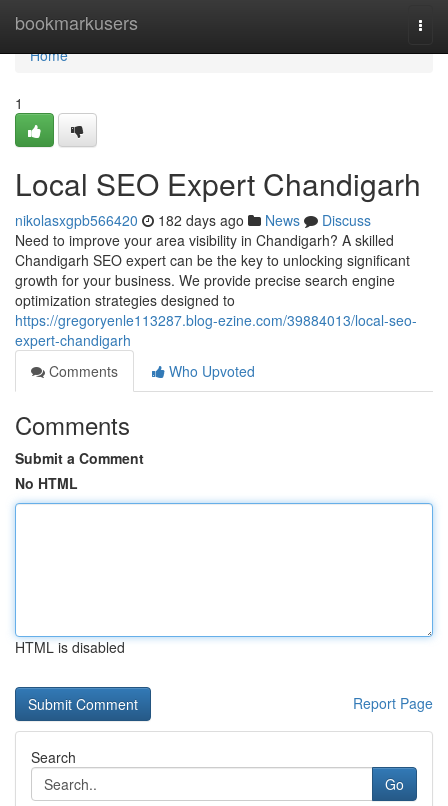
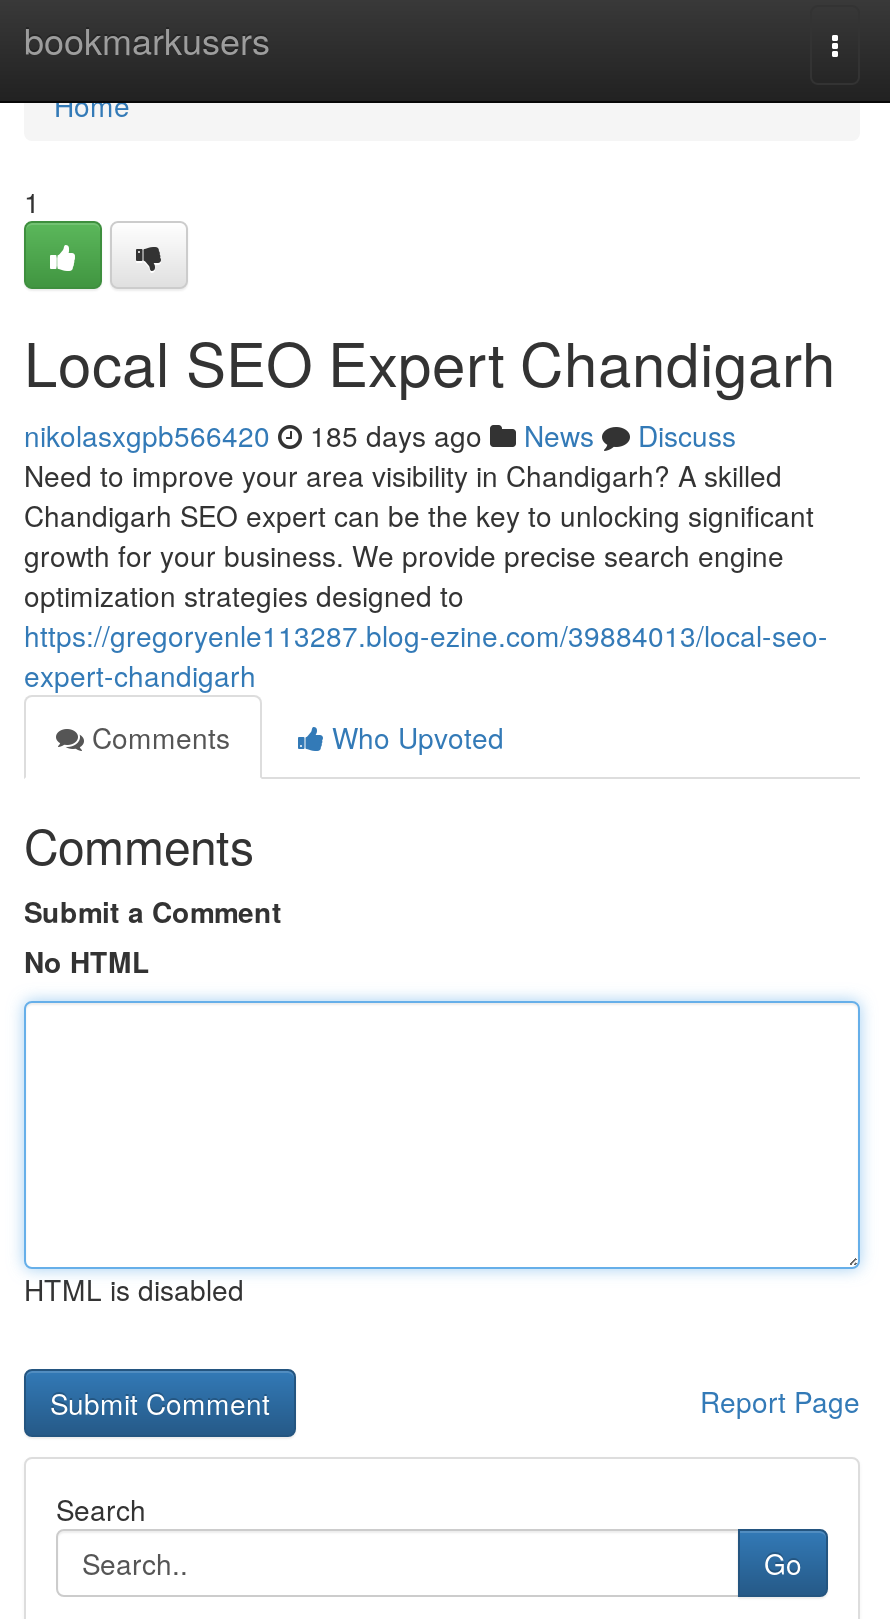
[15,210,371,230] nikolasxgpb566420 182 days ago News Discuss -> [24,415,736,455] nikolasxgpb566420 185 days ago News Discuss

